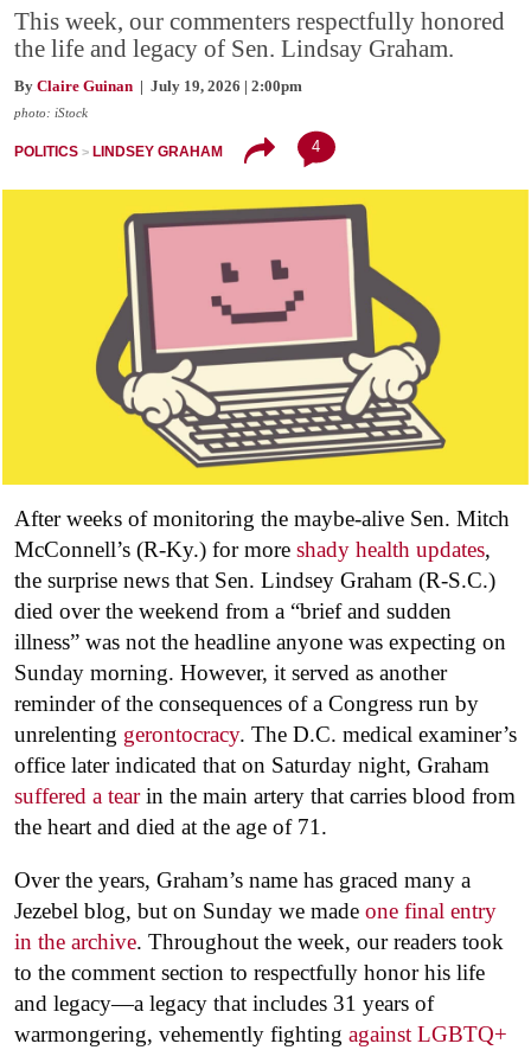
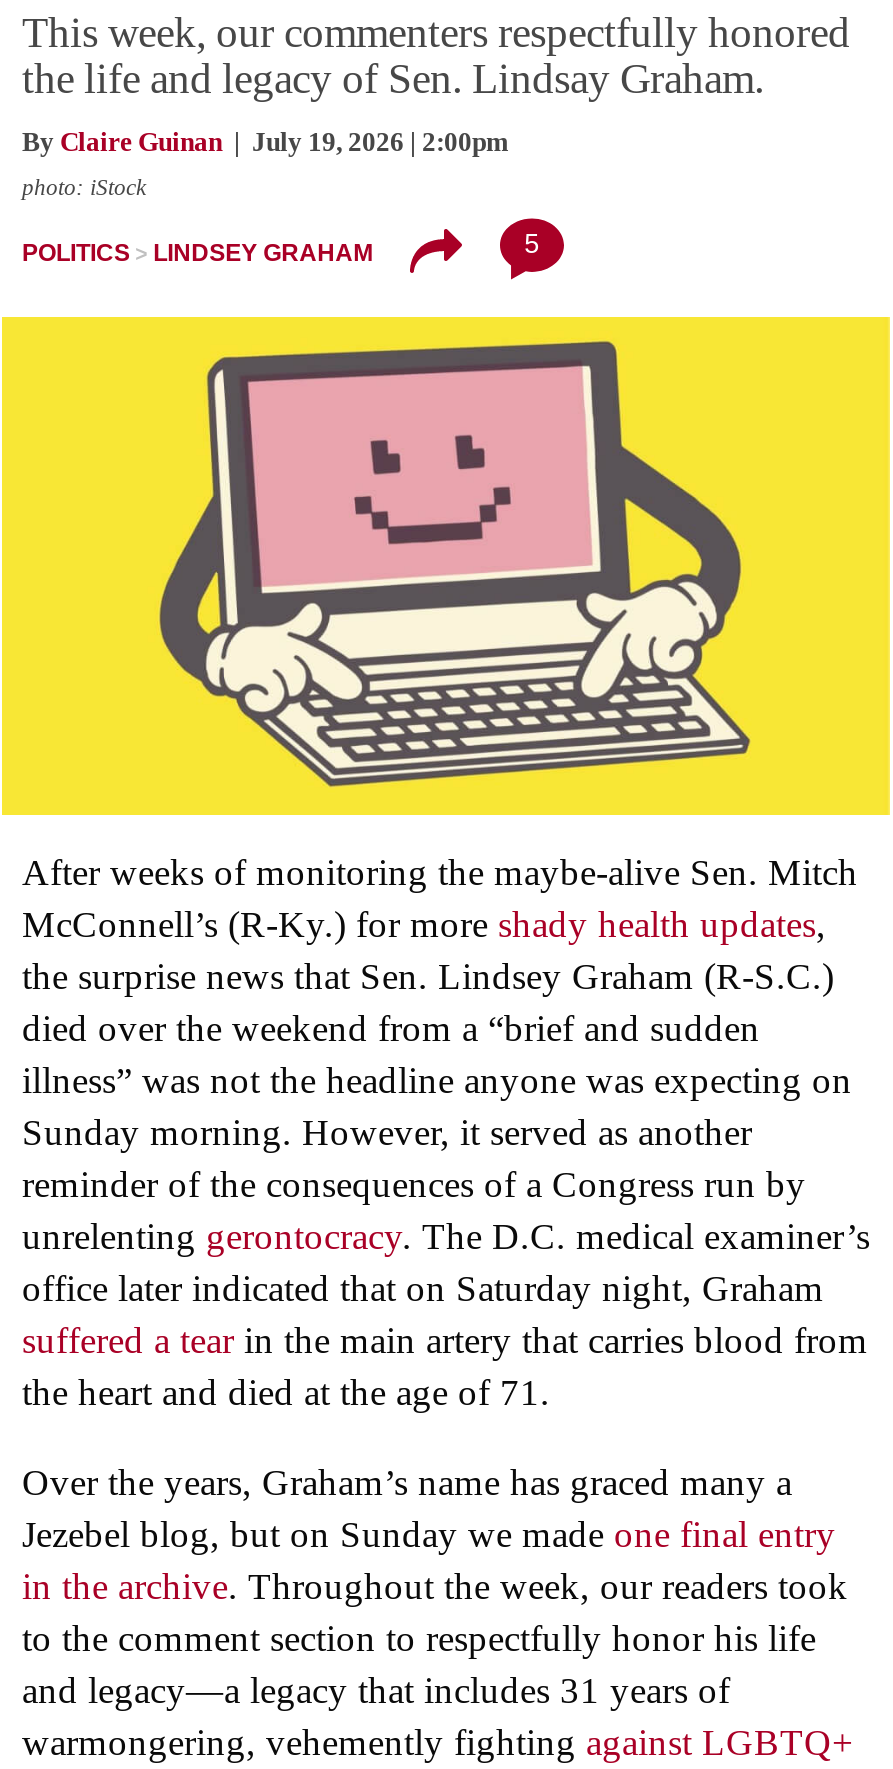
[312,137,320,155] 4 -> [524,228,538,258] 5

